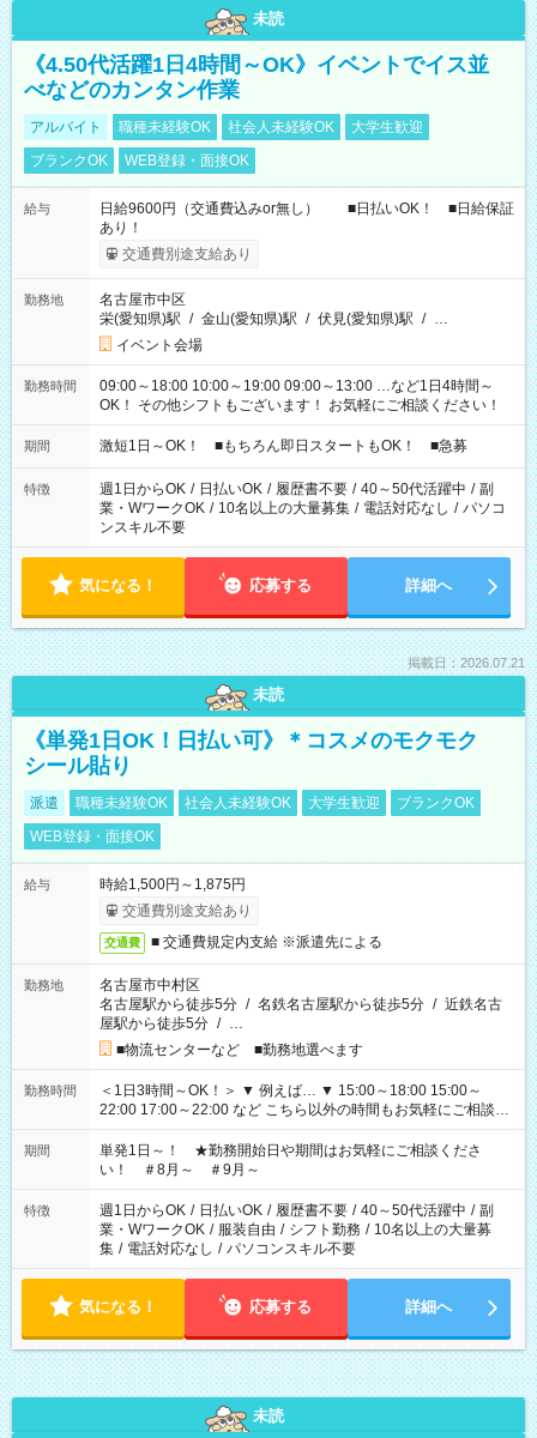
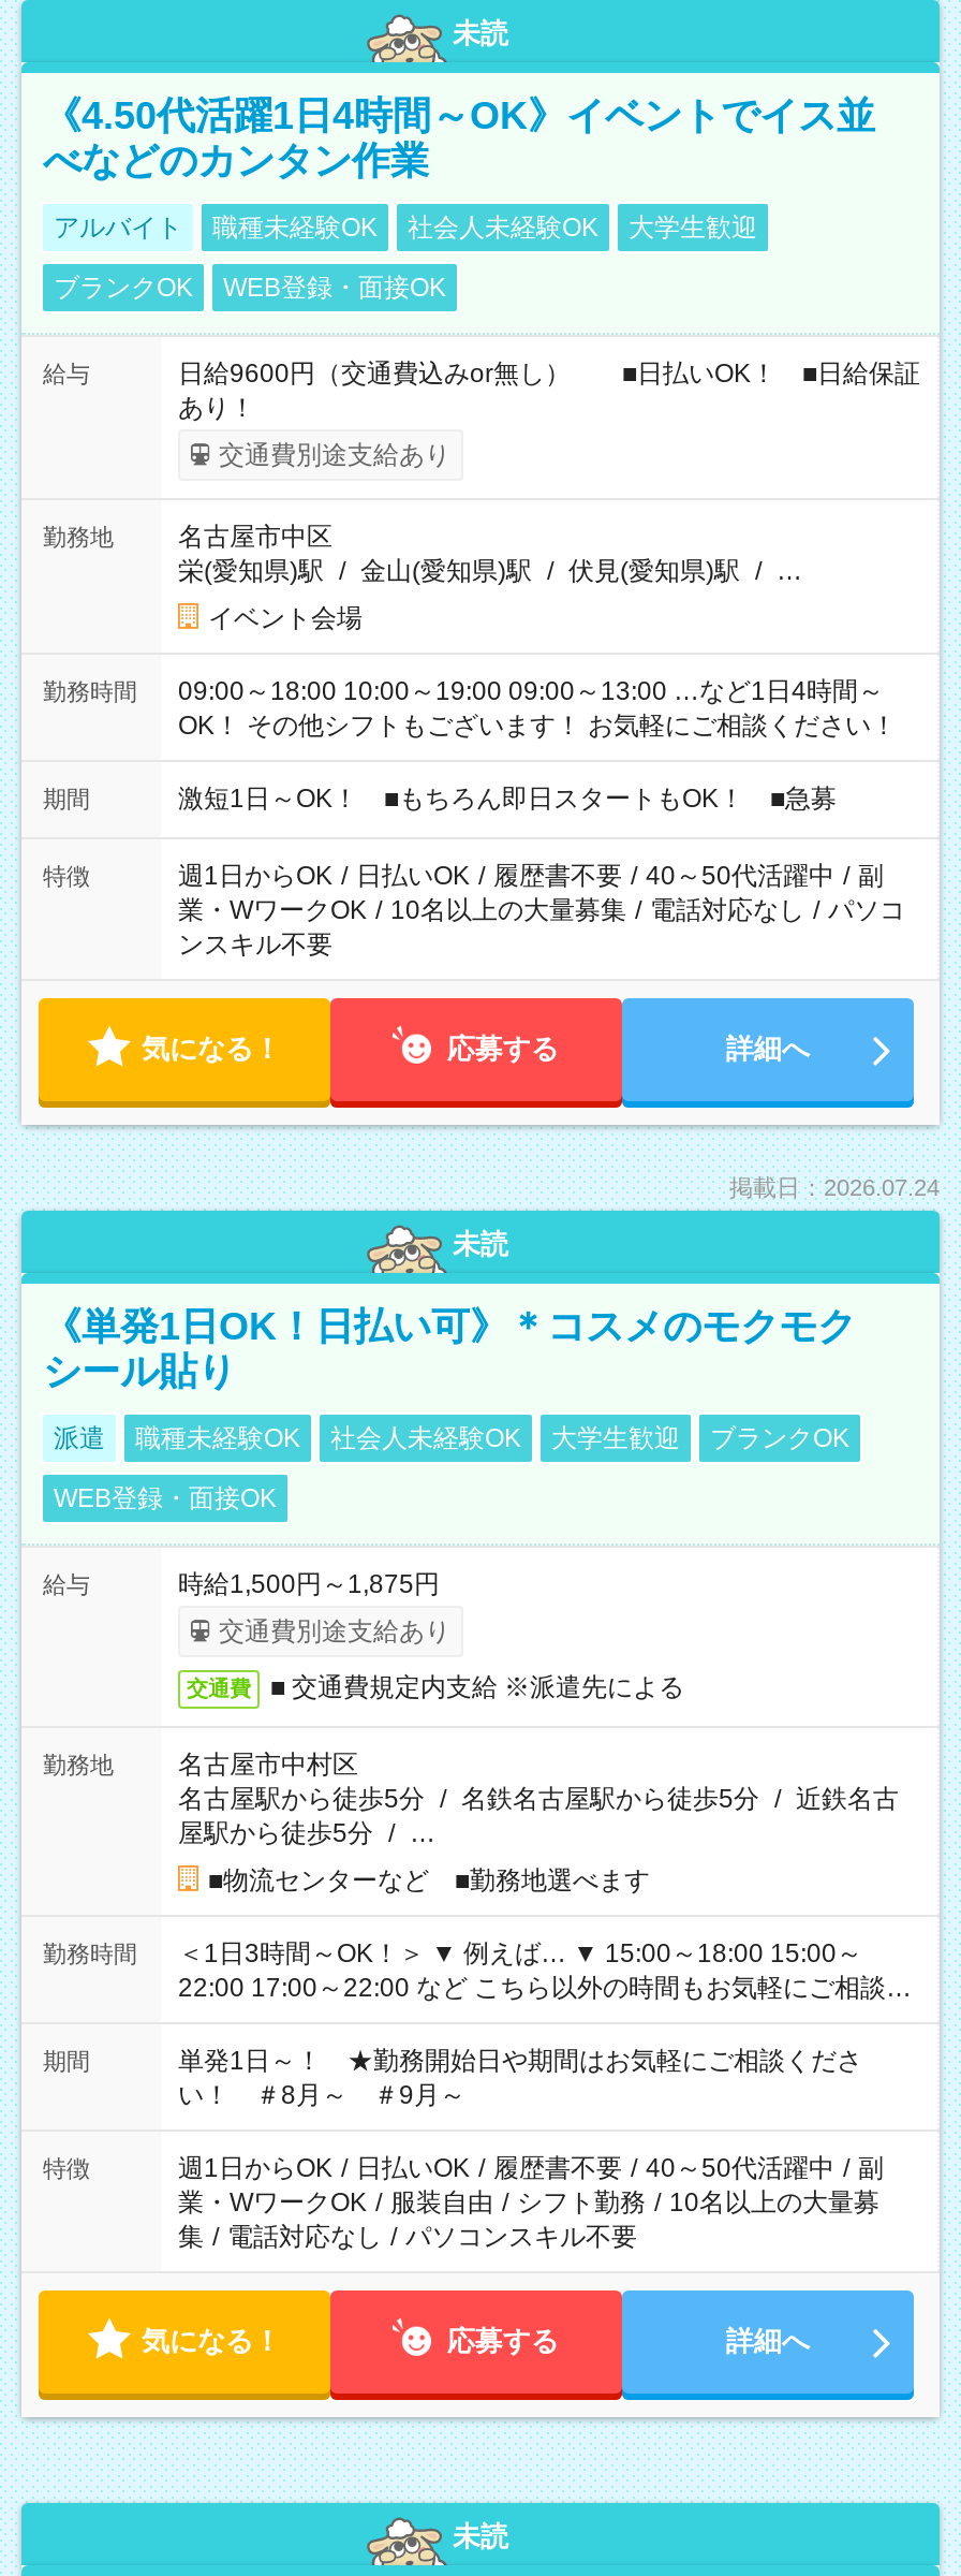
[408,655,525,670] 掲載日：2026.07.21 -> [729,1174,940,1200] 掲載日：2026.07.24

